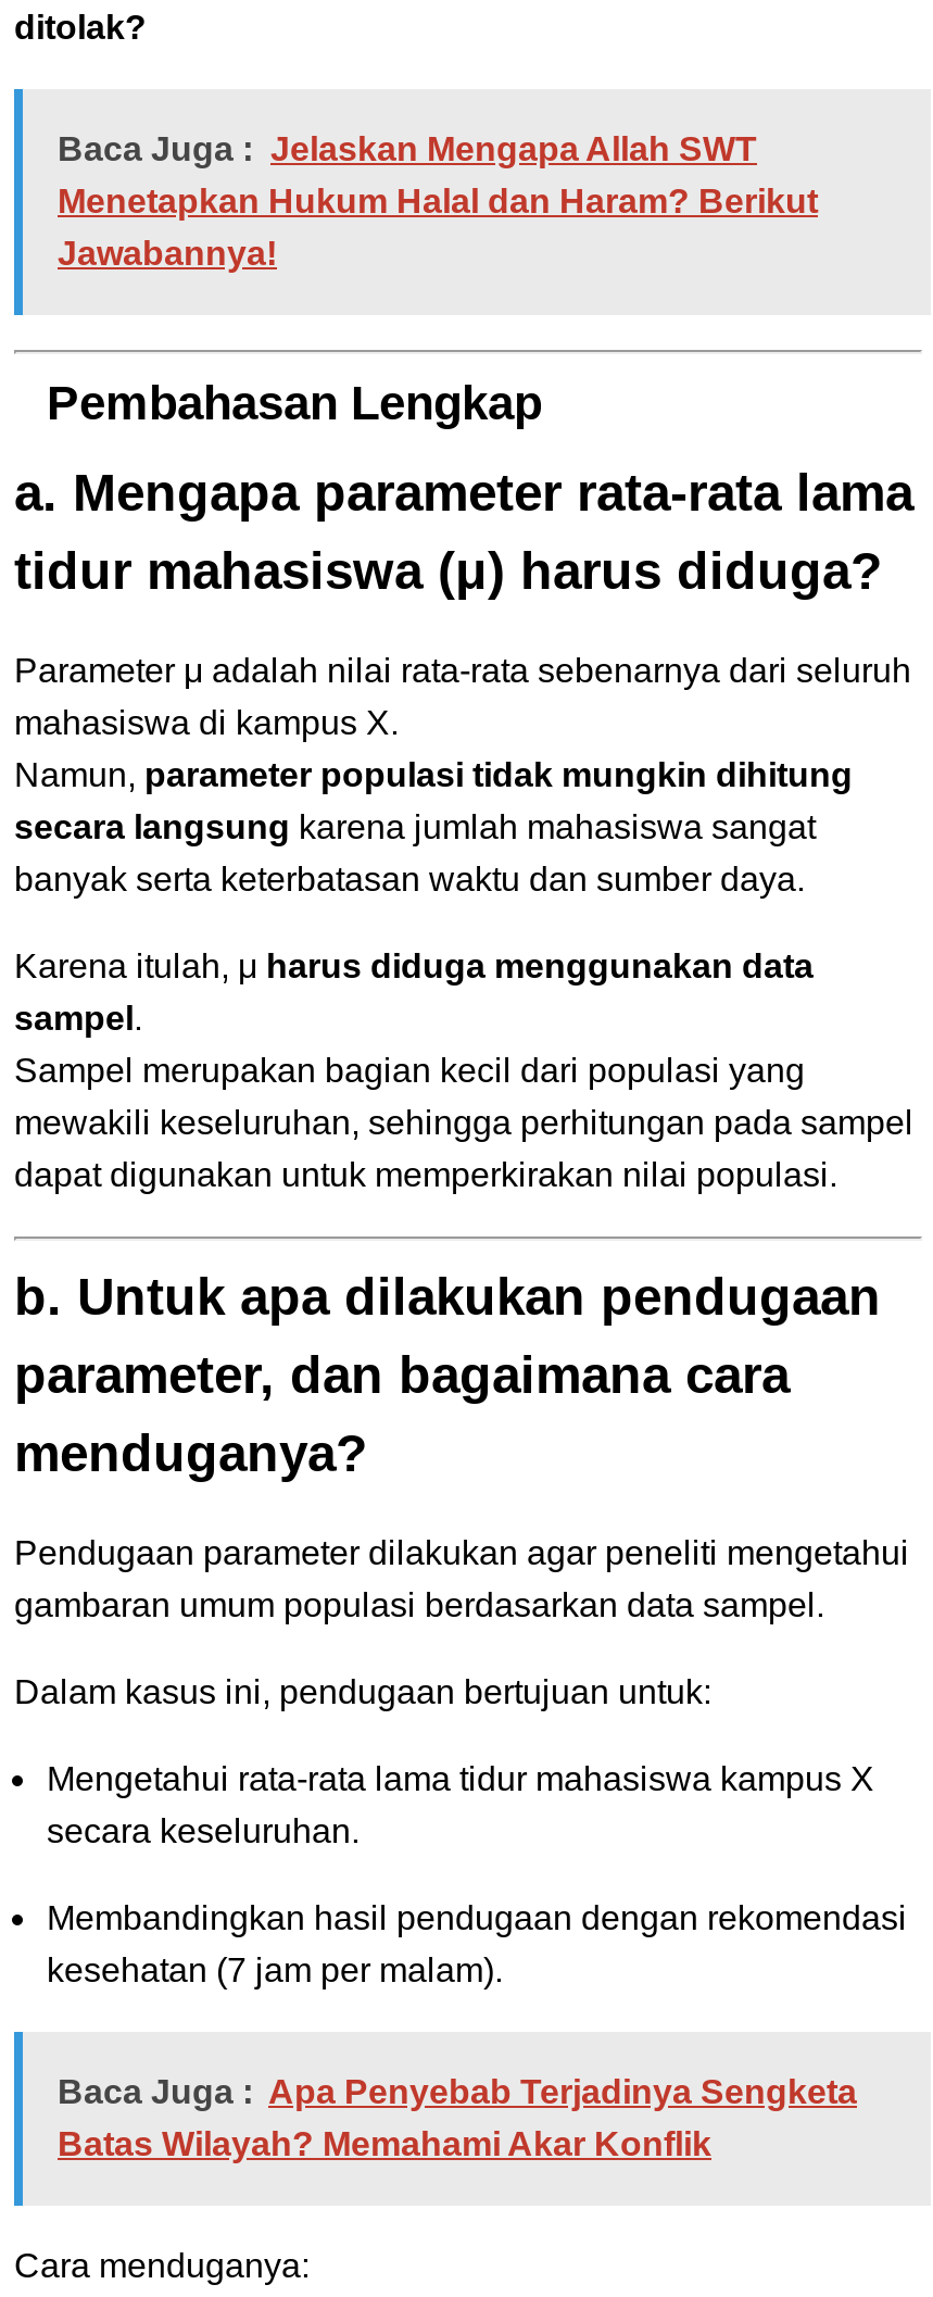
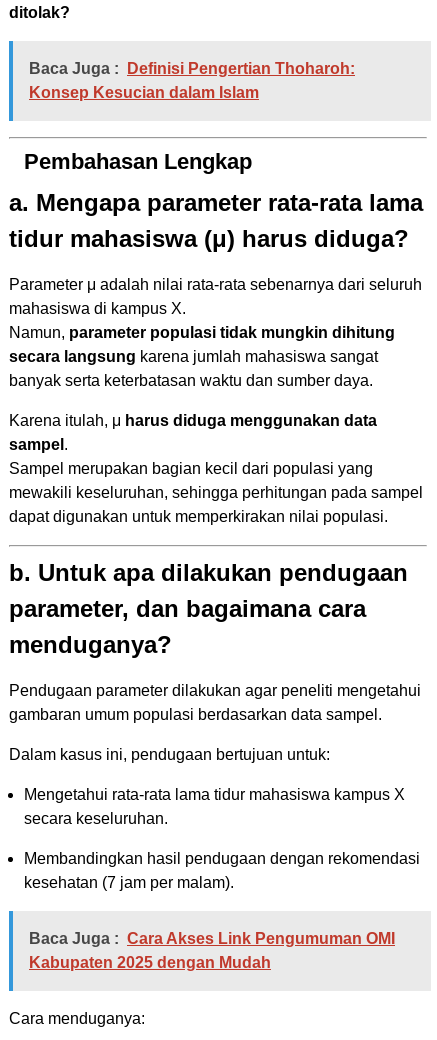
[58,131,818,273] Baca Juga : Jelaskan Mengapa Allah SWT | Menetapkan Hukum Halal dan Haram? Berikut | Jawabannya! -> [29,60,355,101] Baca Juga : Definisi Pengertian Thoharoh: | Konsep Kesucian dalam Islam
[58,2074,857,2163] Baca Juga : Apa Penyebab Terjadinya Sengketa | Batas Wilayah? Memahami Akar Konflik -> [29,930,395,971] Baca Juga : Cara Akses Link Pengumuman OMI | Kabupaten 2025 dengan Mudah

